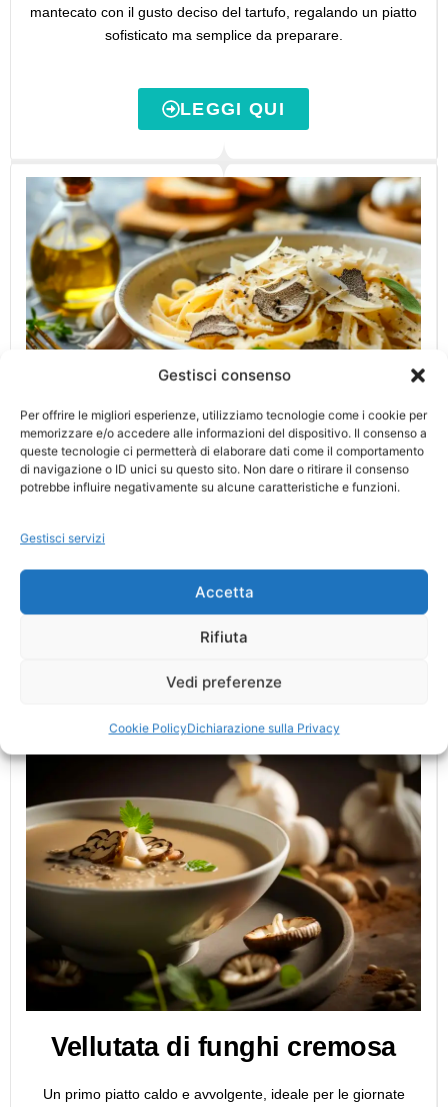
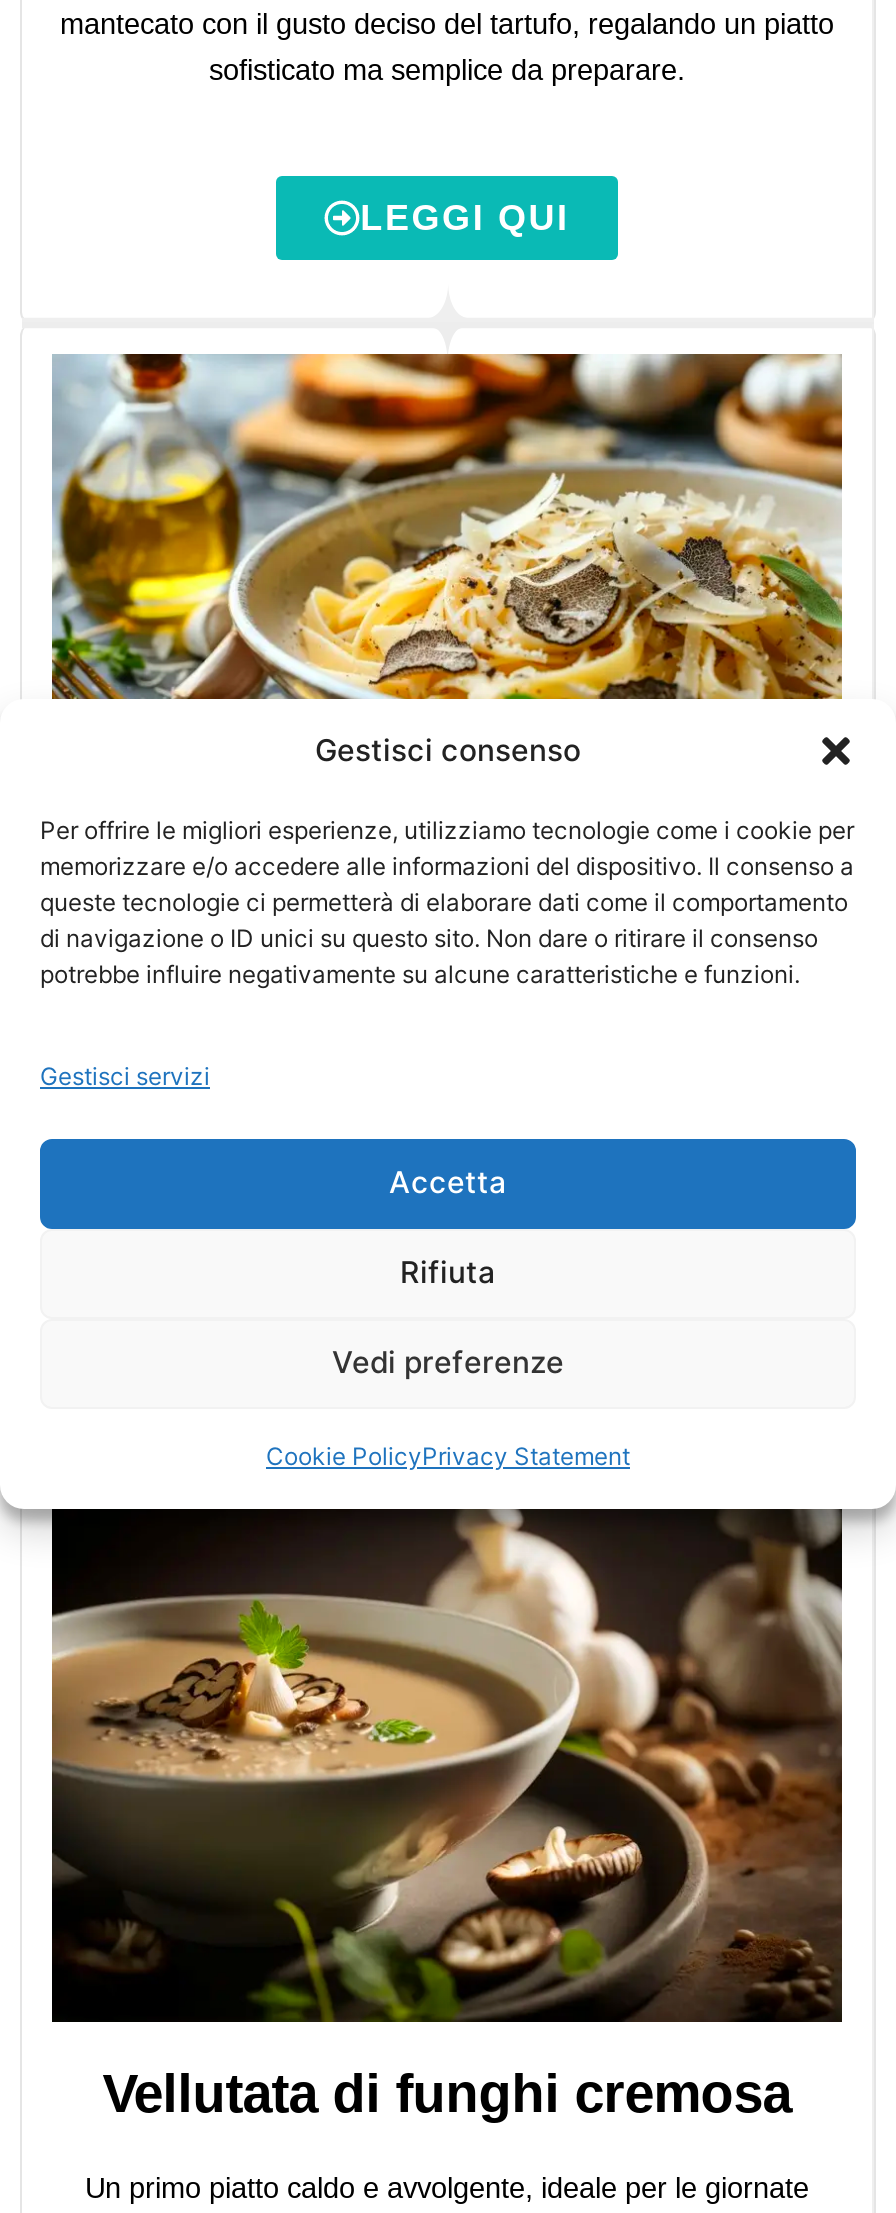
[108,720,339,735] Cookie PolicyDichiarazione sulla Privacy -> [266,1440,630,1470] Cookie PolicyPrivacy Statement

